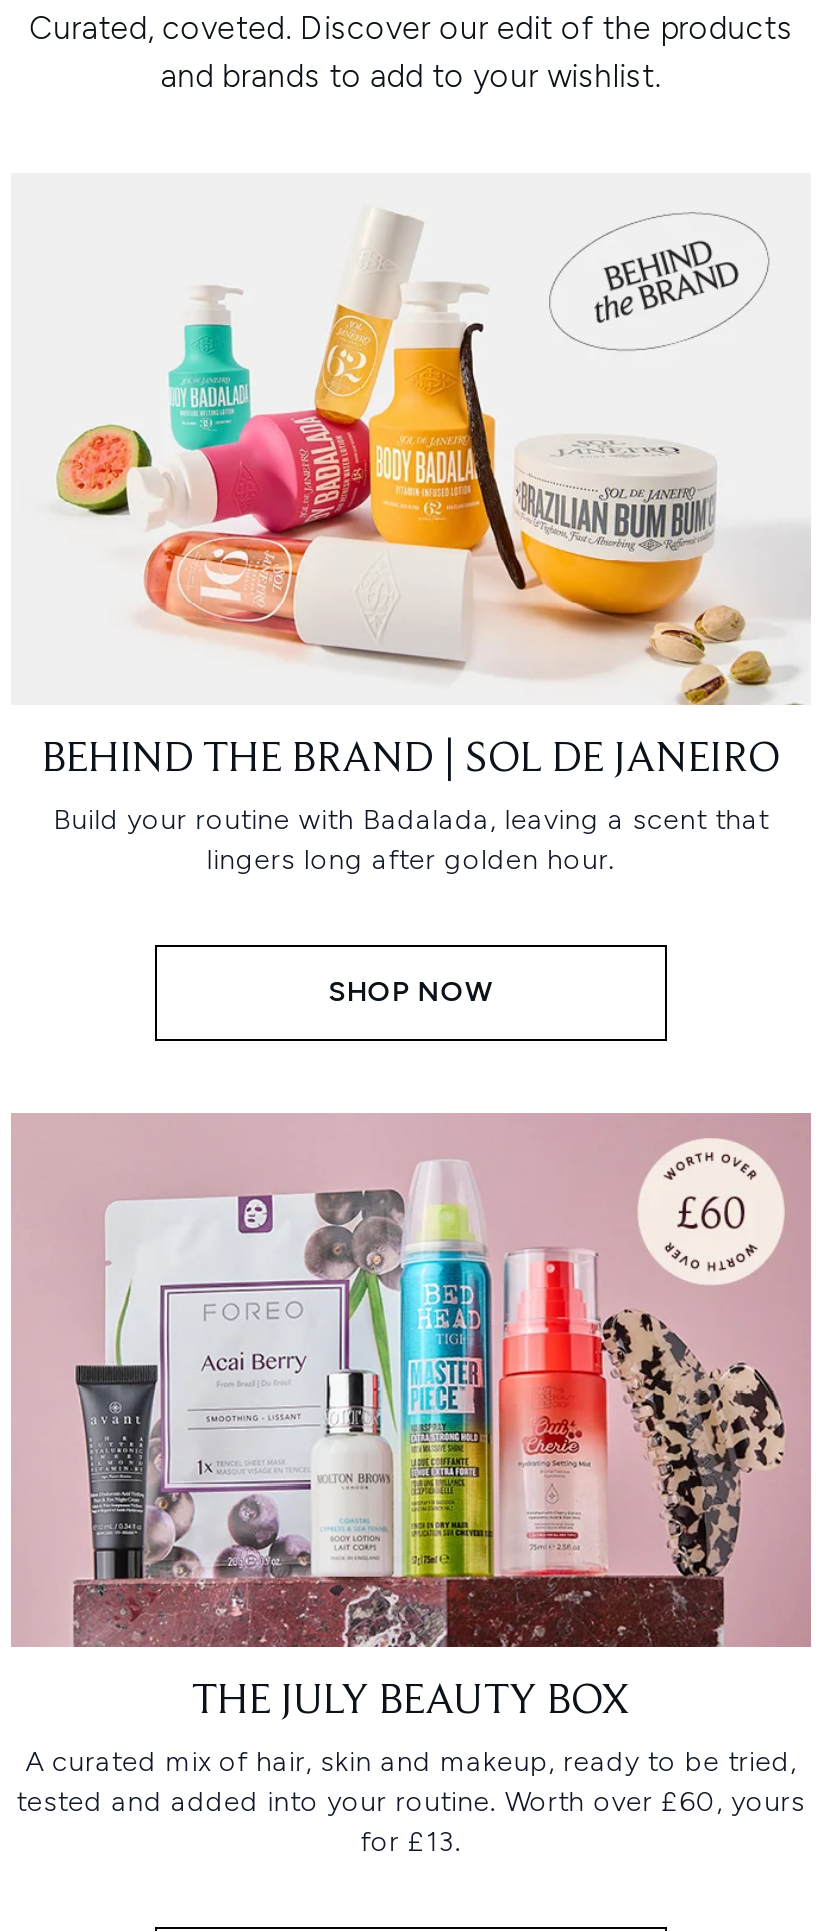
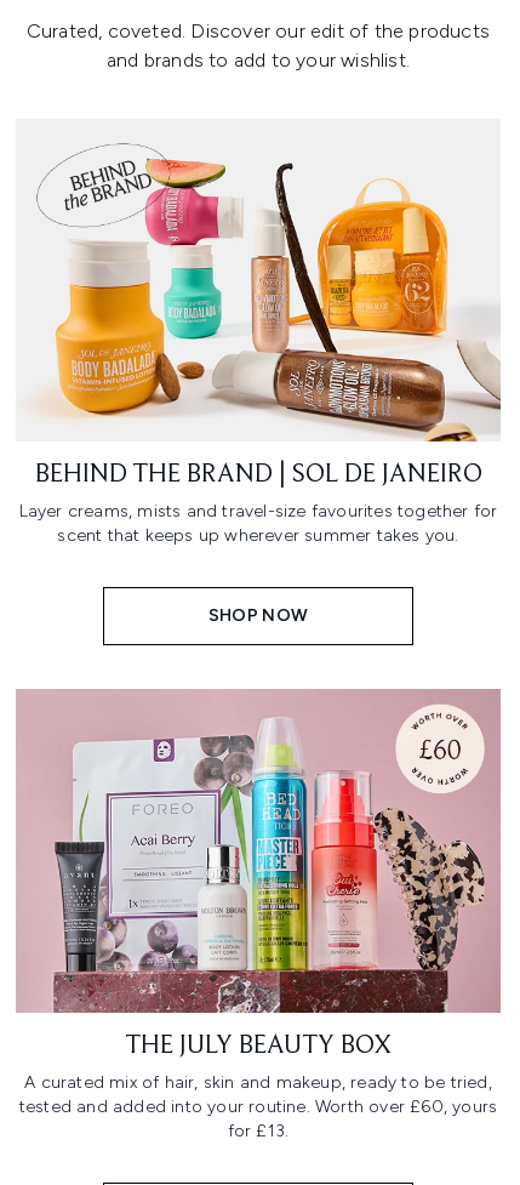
[55,211,811,707] [image] -> [36,143,502,443] [image]
[53,803,769,877] Build your routine with Badalada, leaving a scent that | lingers long after golden hour. -> [19,501,497,546] Layer creams, mists and travel-size favourites together for | scent that keeps up wherever summer takes you.

